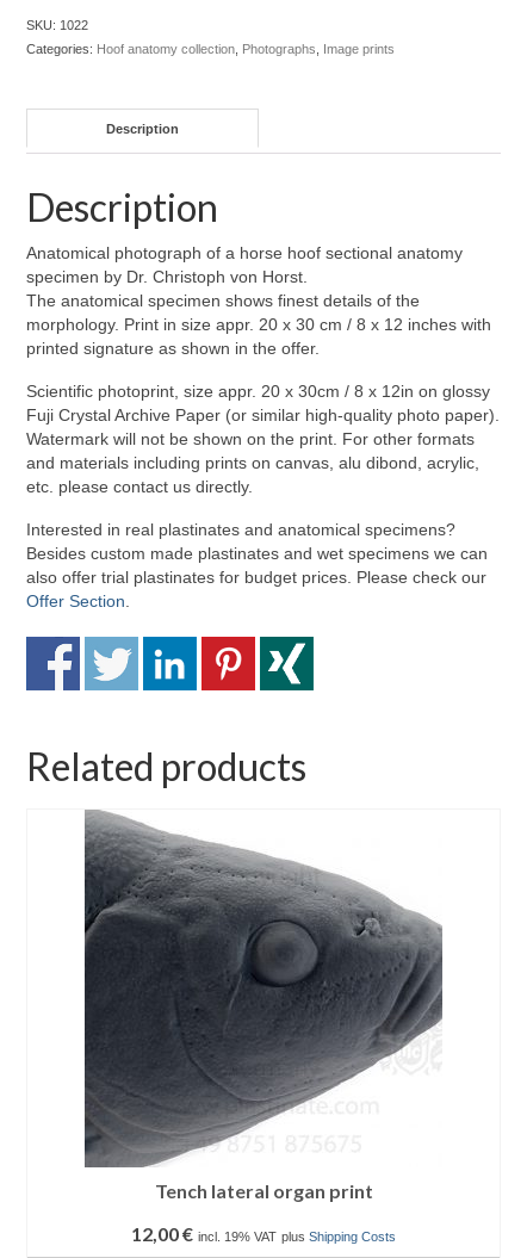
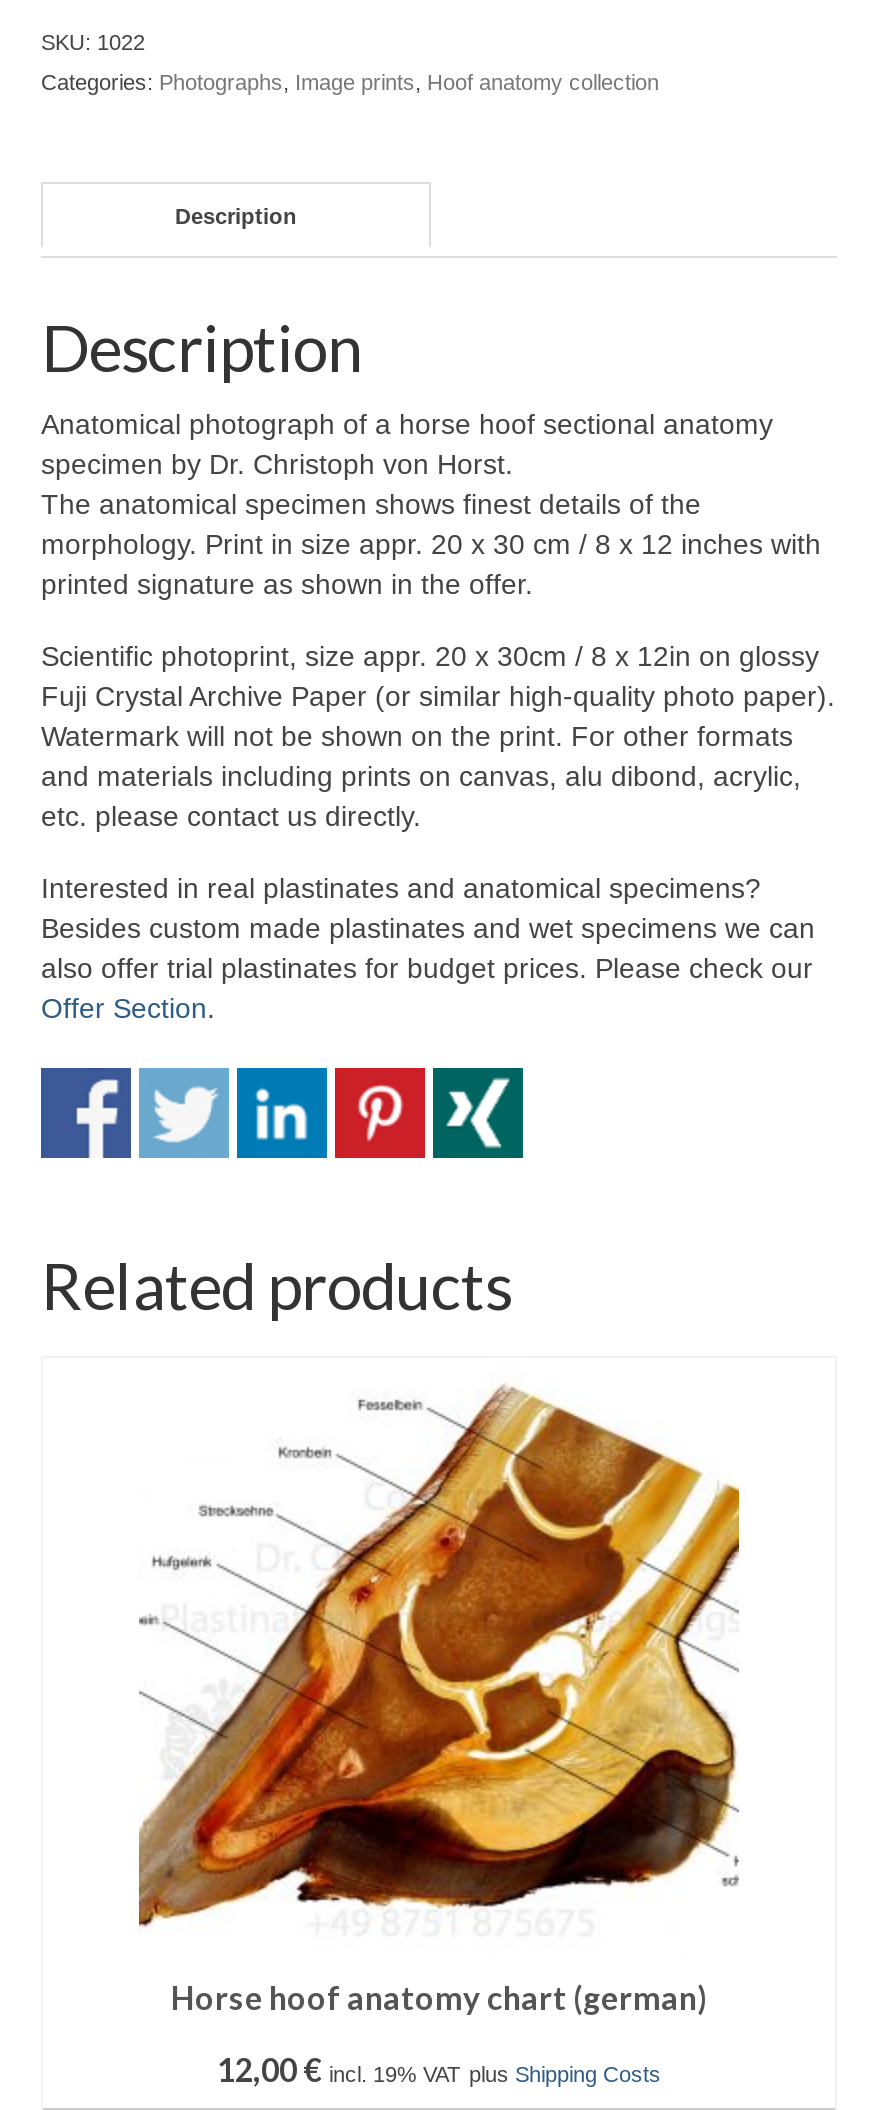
[26,42,395,56] Categories: Hoof anatomy collection, Photographs, Image prints -> [41,70,659,94] Categories: Photographs, Image prints, Hoof anatomy collection
[83,810,444,1202] [image] | Tench lateral organ print -> [137,1360,741,2016] [image] | Horse hoof anatomy chart (german)

